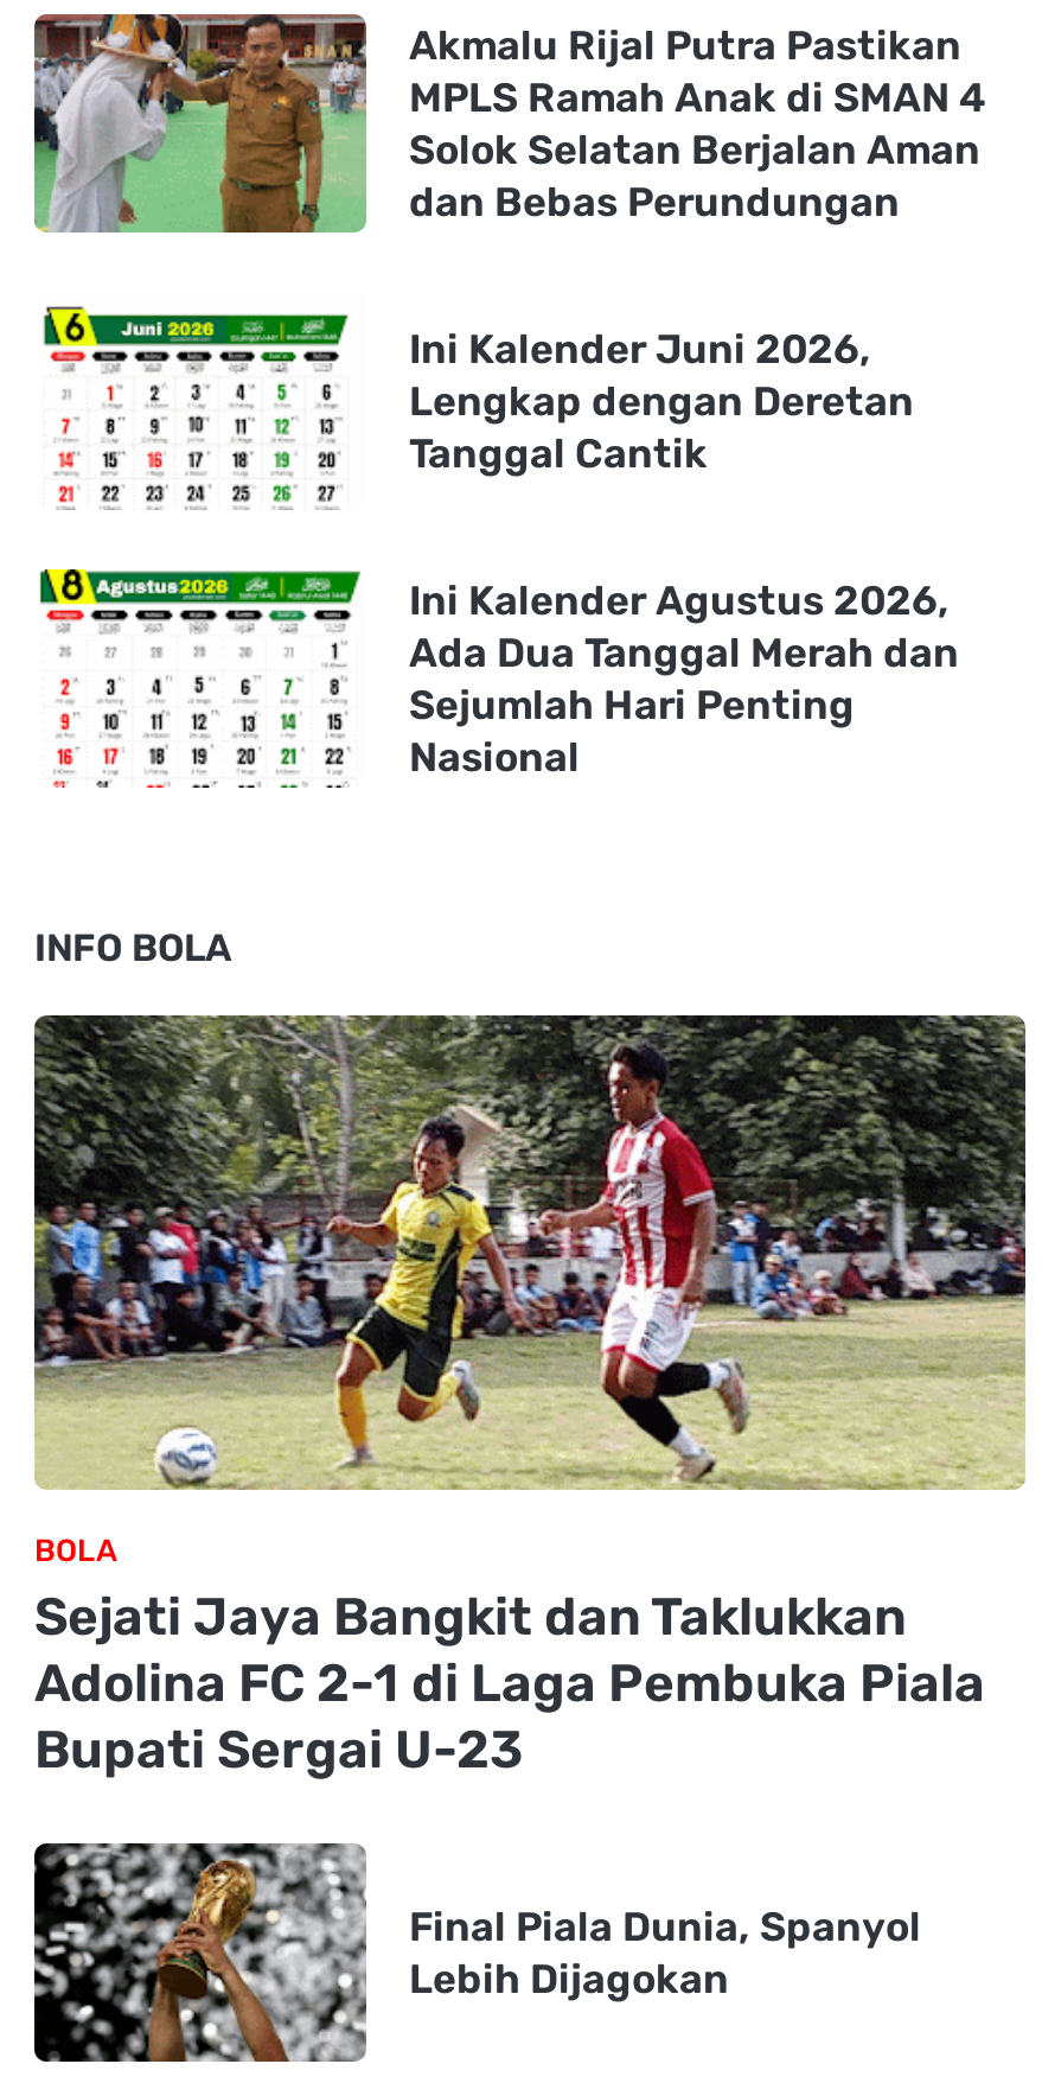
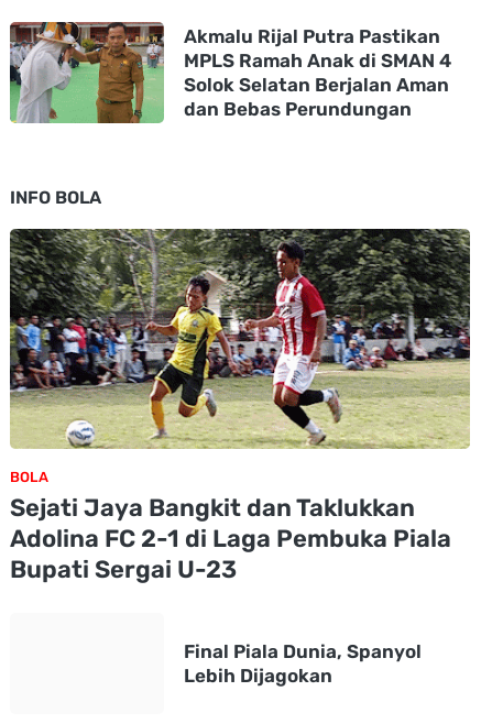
[41,304,959,780] [image] | Ini Kalender Juni 2026, | Lengkap dengan Deretan | Tanggal Cantik | Ini Kalender Agustus 2026, | Ada Dua Tanggal Merah dan | Sejumlah Hari Penting | Nasional -> none
[34,567,366,790] [image] -> none
[32,1841,369,2064] [image] -> none

